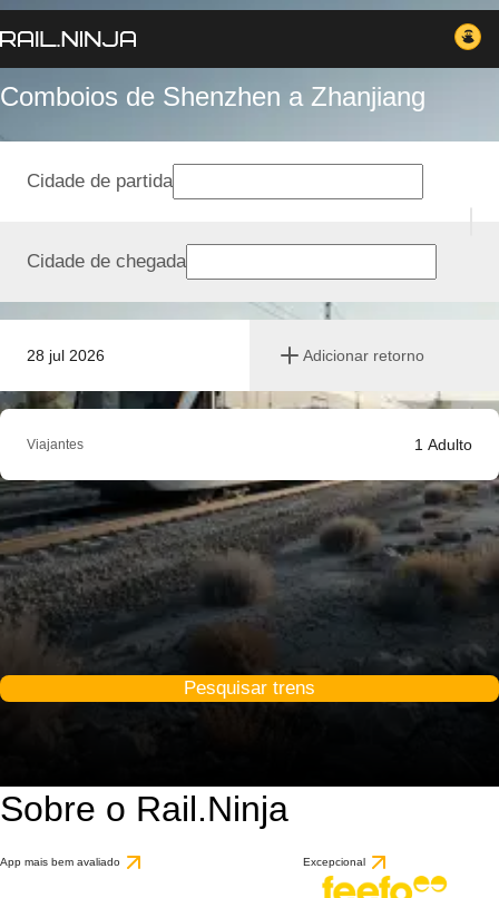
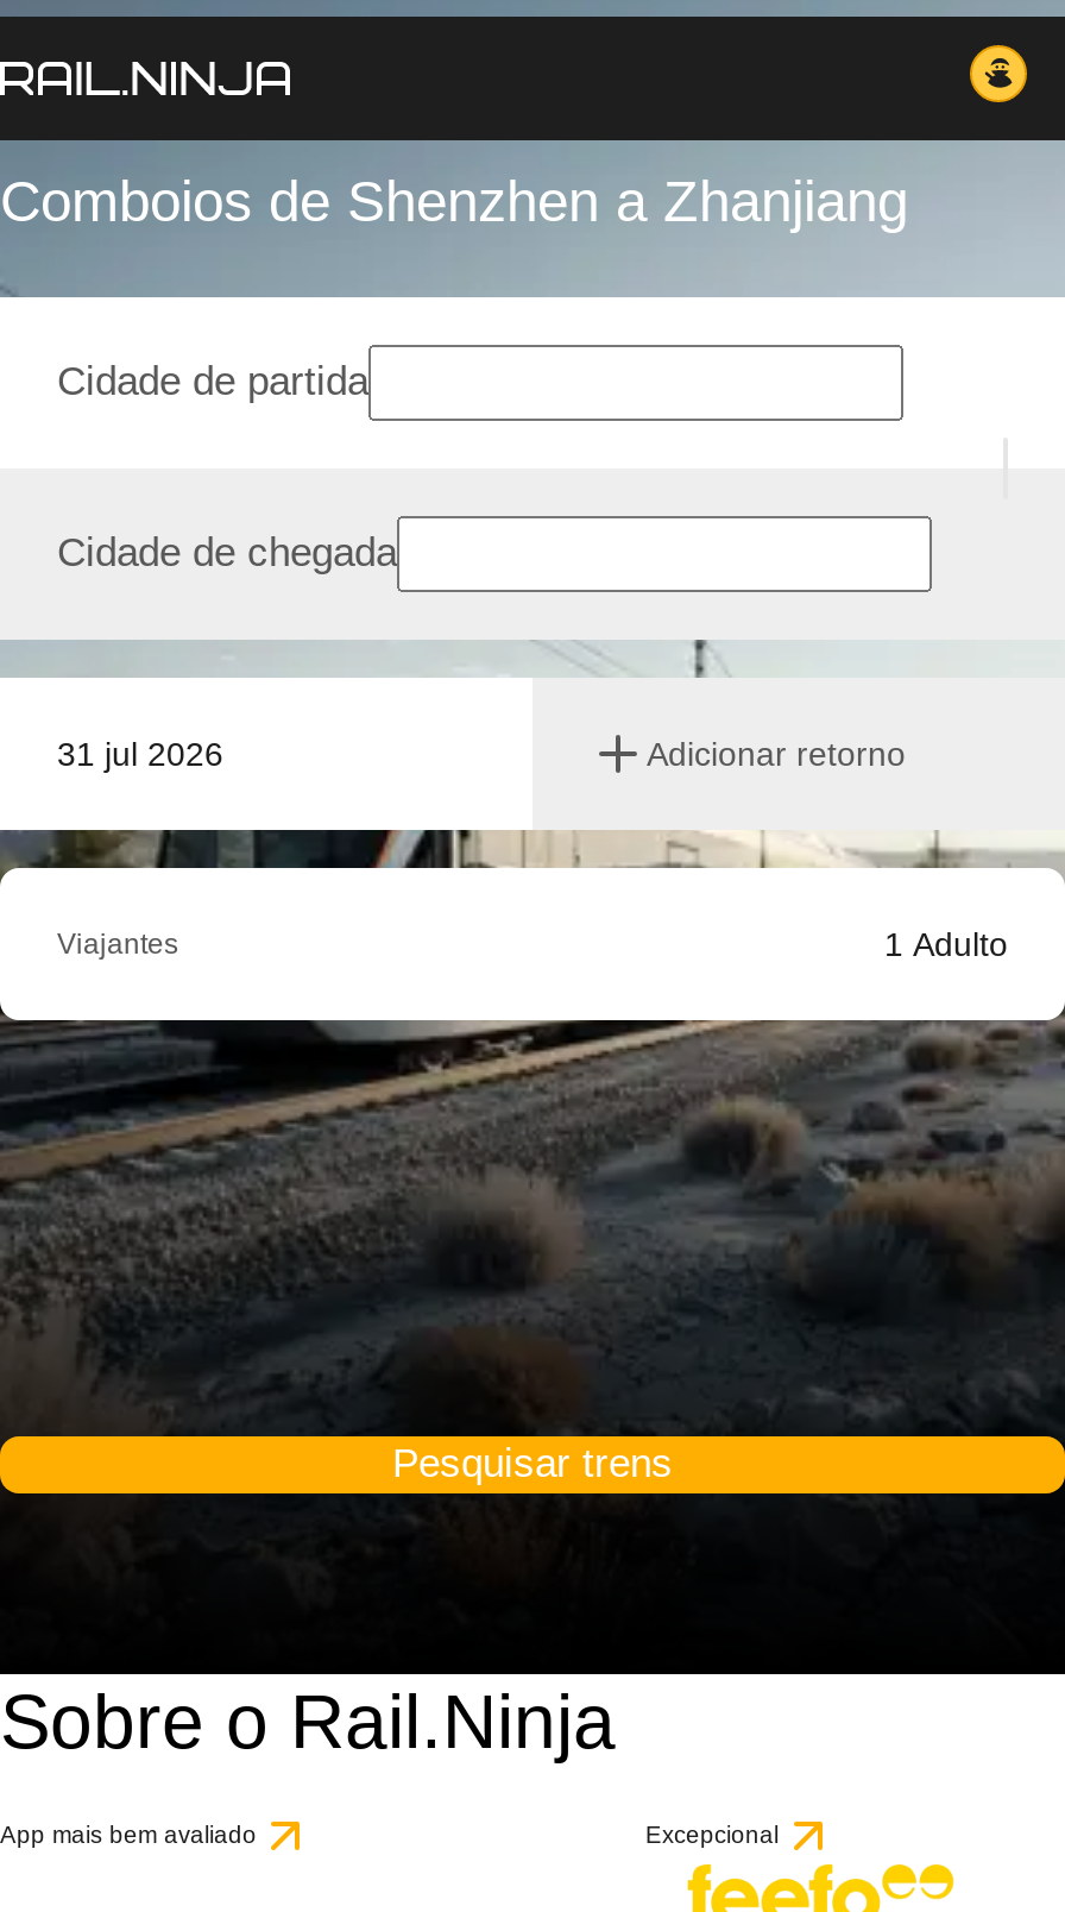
[27,346,105,364] 28 jul 2026 -> [57,735,223,773] 31 jul 2026

